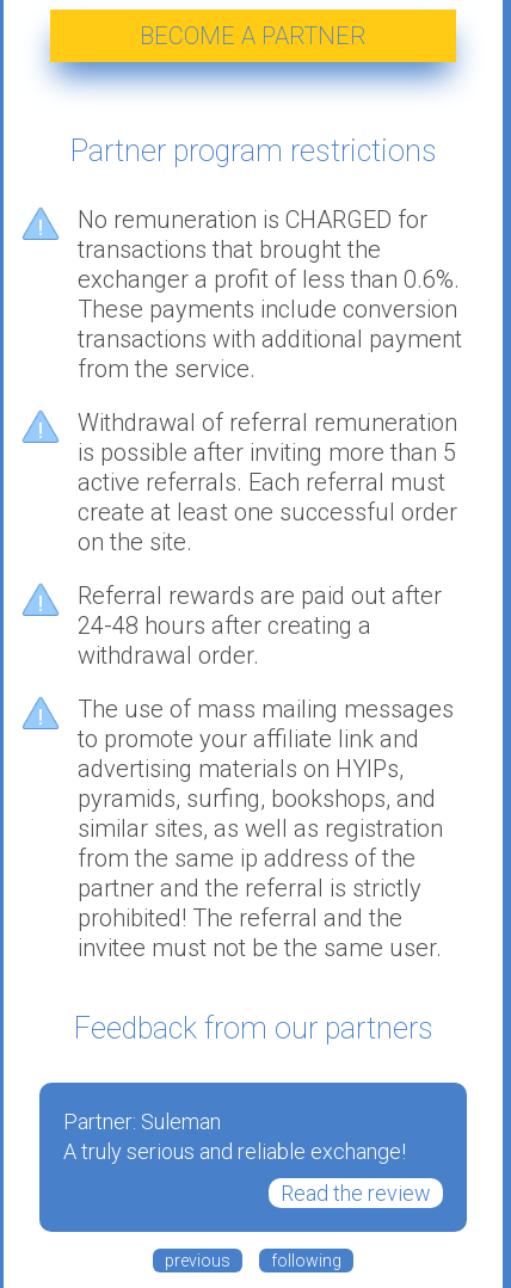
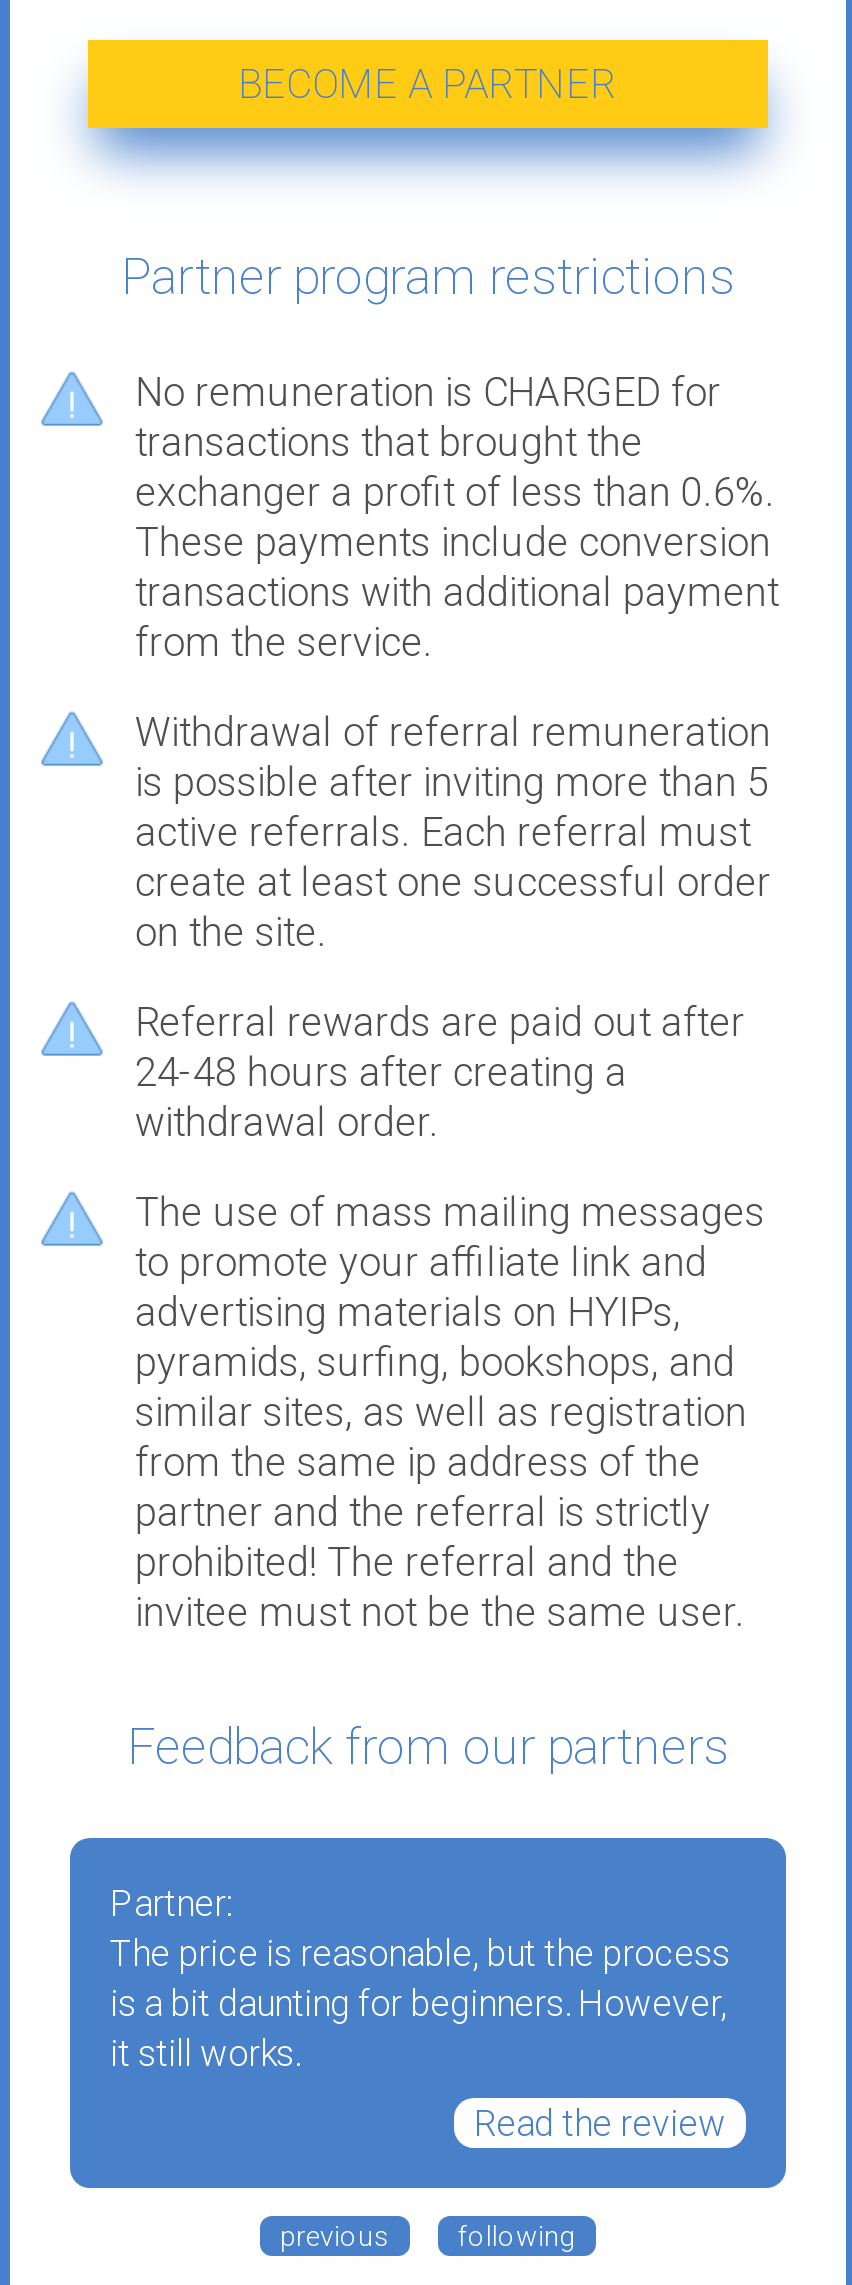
[63,1109,406,1164] Partner: Suleman | A truly serious and reliable exchange! -> [110,1882,730,2074] Partner: | The price is reasonable, but the process | is a bit daunting for beginners. However, | it still works.

